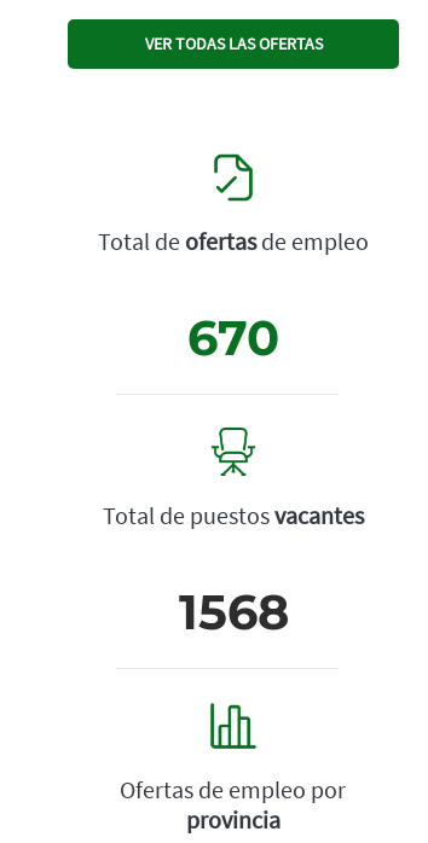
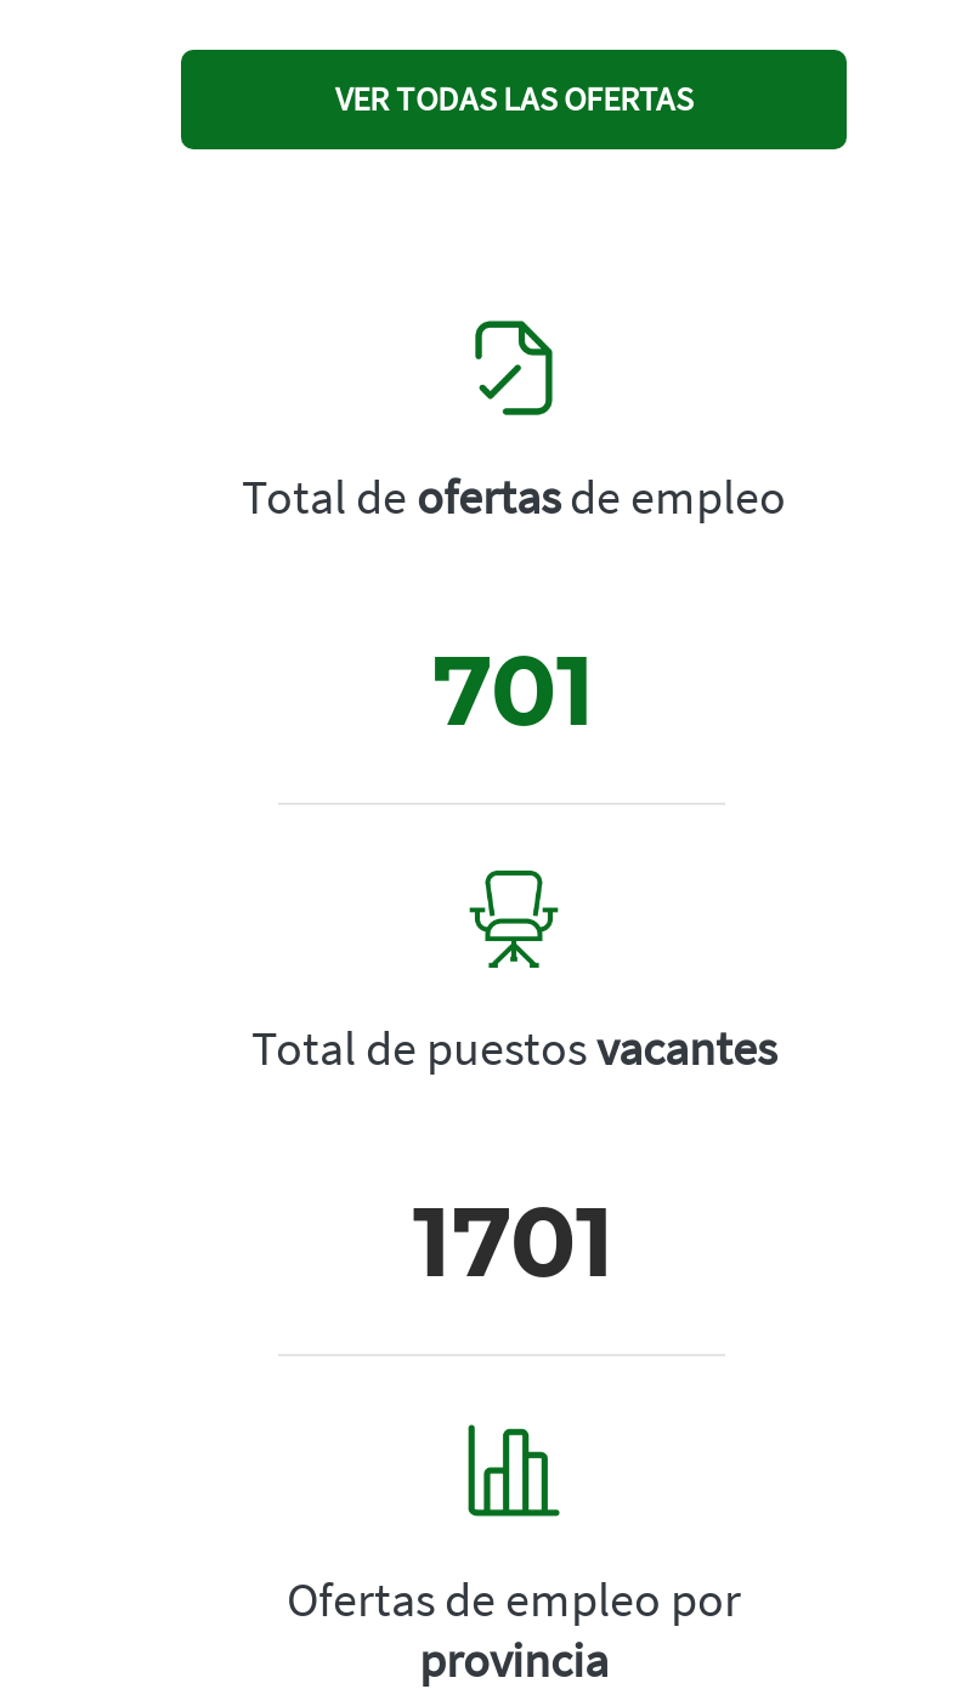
[187,308,279,367] 670 -> [432,631,595,750] 701
[178,582,288,642] 1568 -> [413,1182,615,1301] 1701

